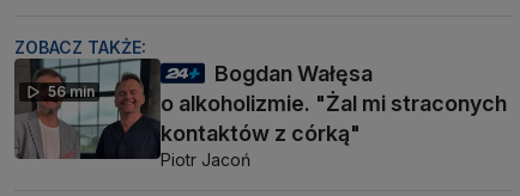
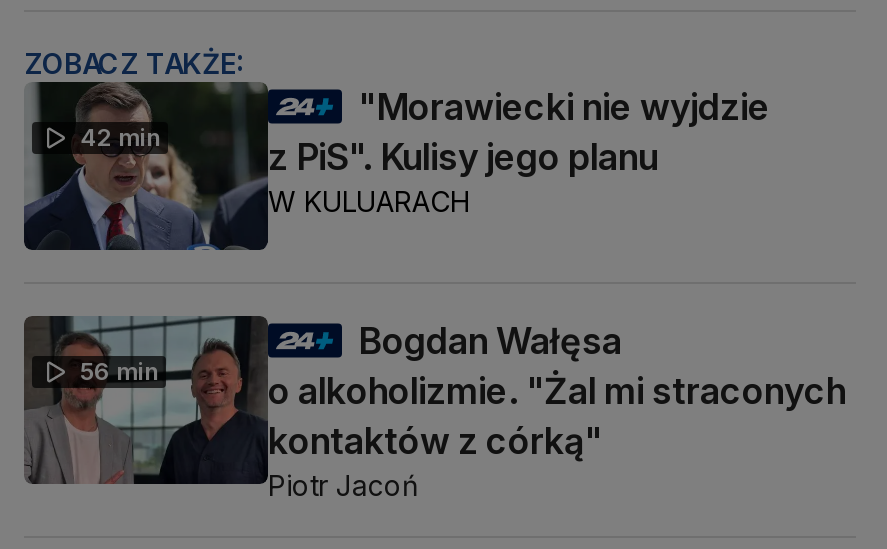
none -> [24,83,330,253] [image] | 42 min
none -> [268,85,770,217] "Morawiecki nie wyjdzie | z PiS". Kulisy jego planu | W KULUARACH

